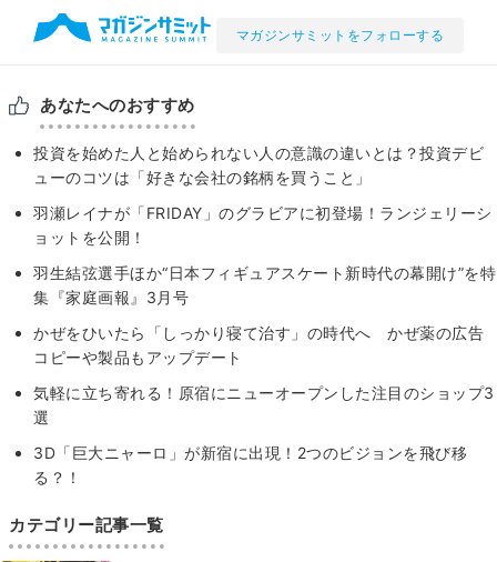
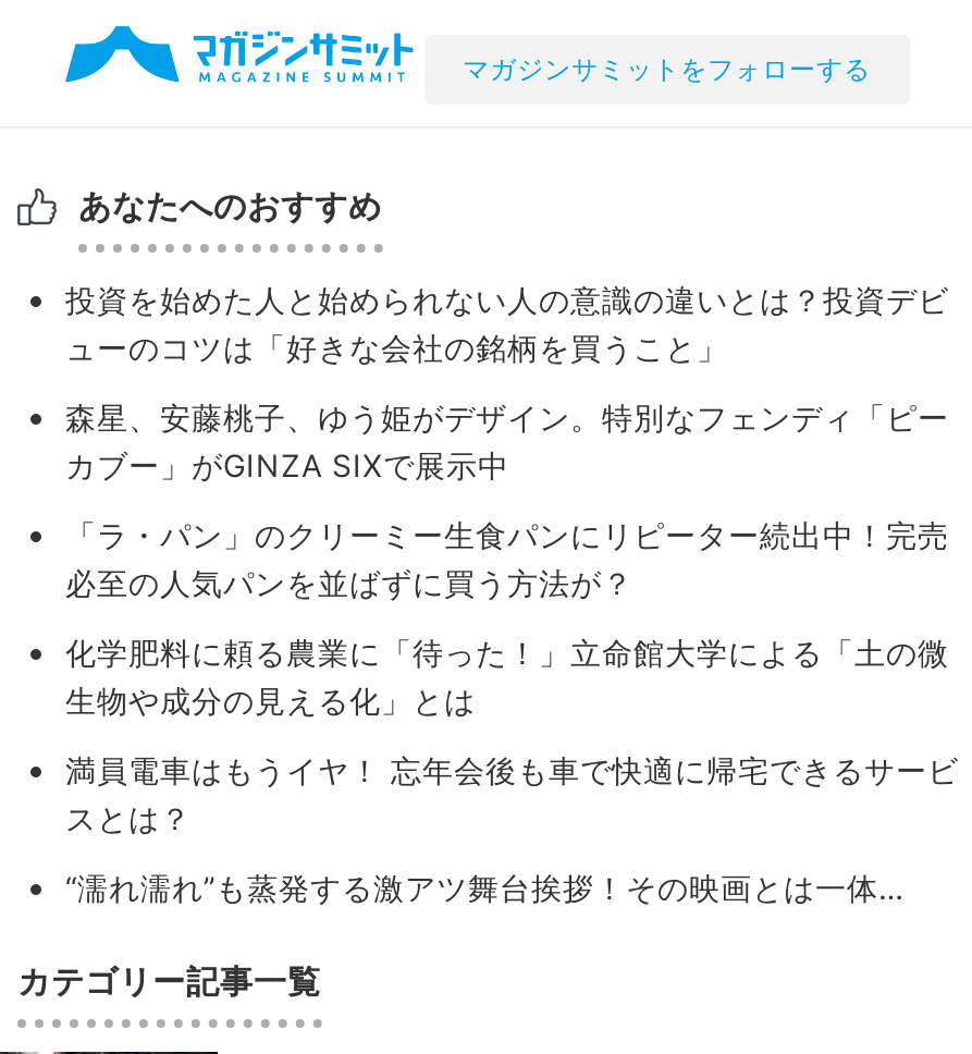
[33,203,492,247] 羽瀬レイナが「FRIDAY」のグラビアに初登場！ランジェリーシ | ョットを公開！ -> [65,399,949,484] 森星、安藤桃子、ゆう姫がデザイン。特別なフェンディ「ピー | カブー」がGINZA SIXで展示中
[33,263,496,307] 羽生結弦選手ほか“日本フィギュアスケート新時代の幕開け”を特 | 集『家庭画報』3月号 -> [65,517,949,601] 「ラ・パン」のクリーミー生食パンにリピーター続出中！完売 | 必至の人気パンを並ばずに買う方法が？
[33,323,484,367] かぜをひいたら「しっかり寝て治す」の時代へ かぜ薬の広告 | コピーや製品もアップデート -> [65,634,949,719] 化学肥料に頼る農業に「待った！」立命館大学による「土の微 | 生物や成分の見える化」とは
[33,383,494,427] 気軽に立ち寄れる！原宿にニューオープンした注目のショップ3 | 選 -> [65,752,959,837] 満員電車はもうイヤ！ 忘年会後も車で快適に帰宅できるサービ | スとは？
[33,443,467,487] 3D「巨大ニャーロ」が新宿に出現！2つのビジョンを飛び移 | る？！ -> [65,869,906,906] “濡れ濡れ”も蒸発する激アツ舞台挨拶！その映画とは一体…

